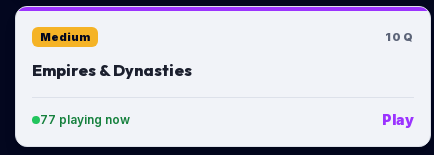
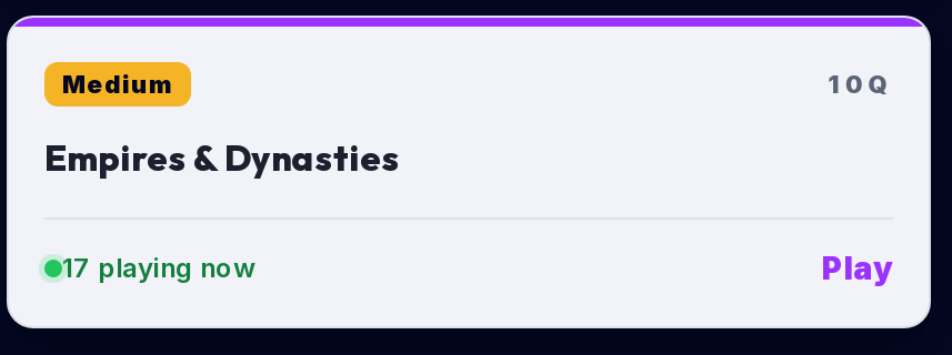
[40,112,130,127] 77 playing now -> [62,251,255,284] 17 playing now

